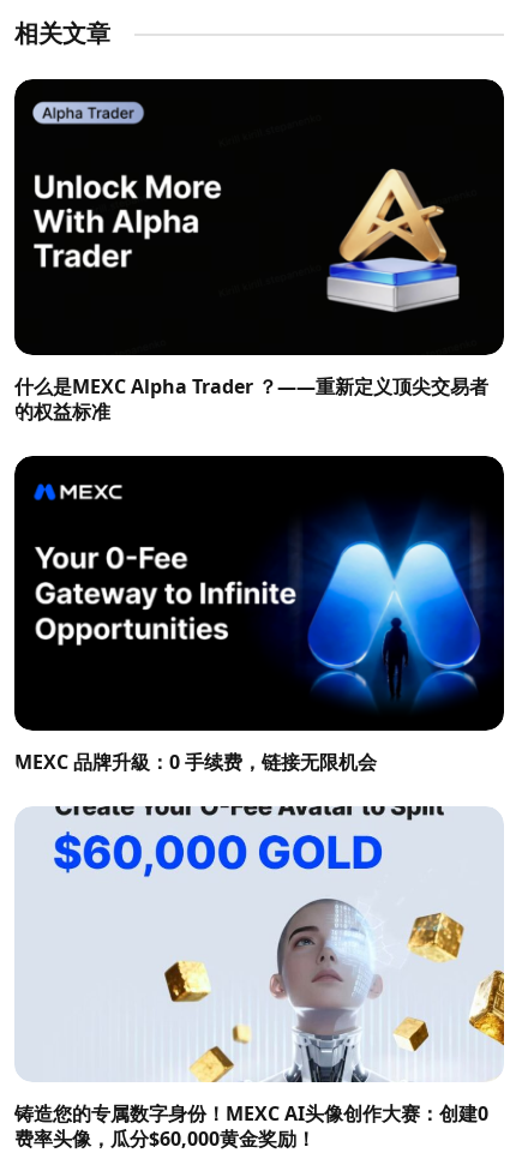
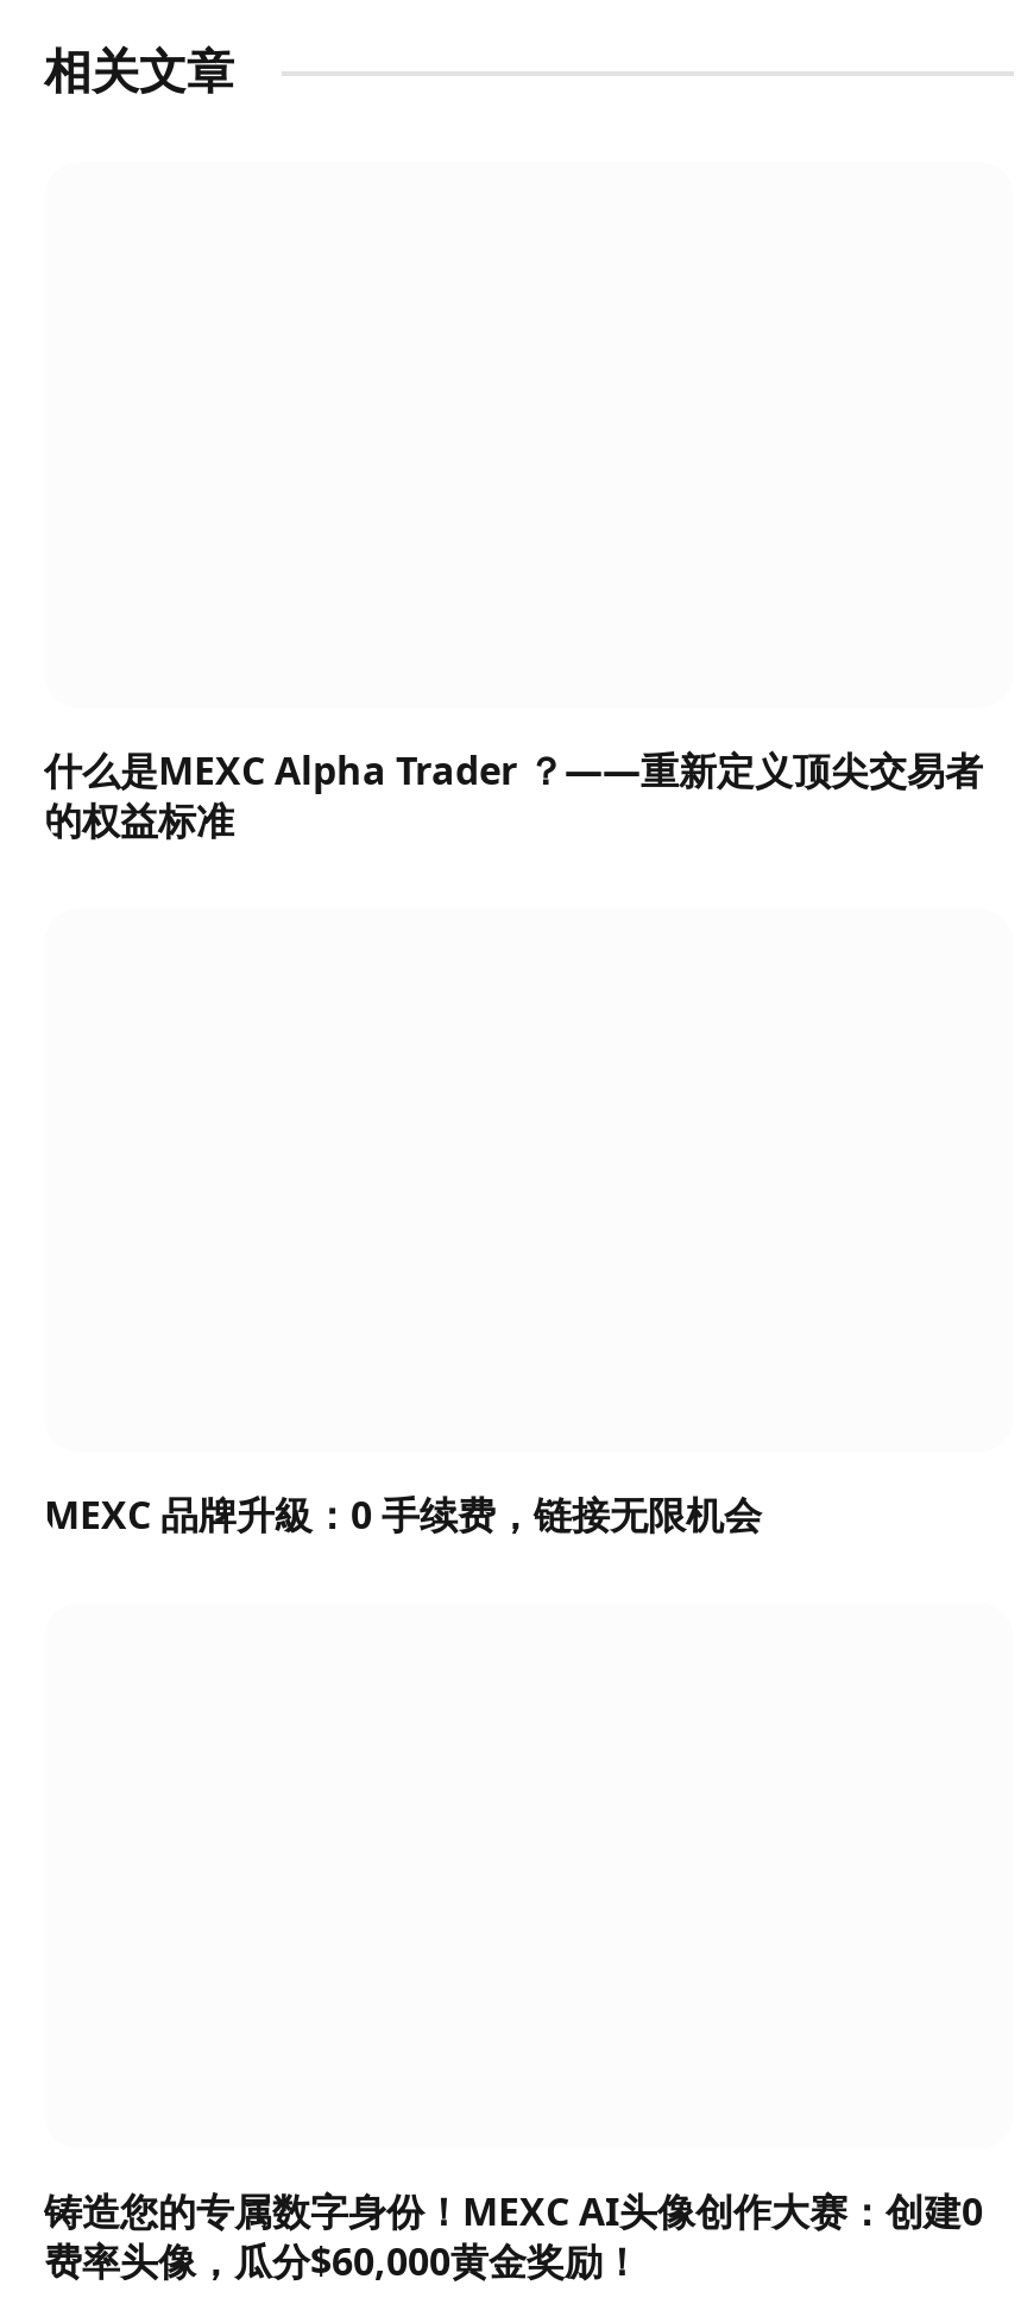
[13,78,505,356] [image] -> none
[13,455,505,732] [image] -> none
[16,805,505,1083] [image] -> none

